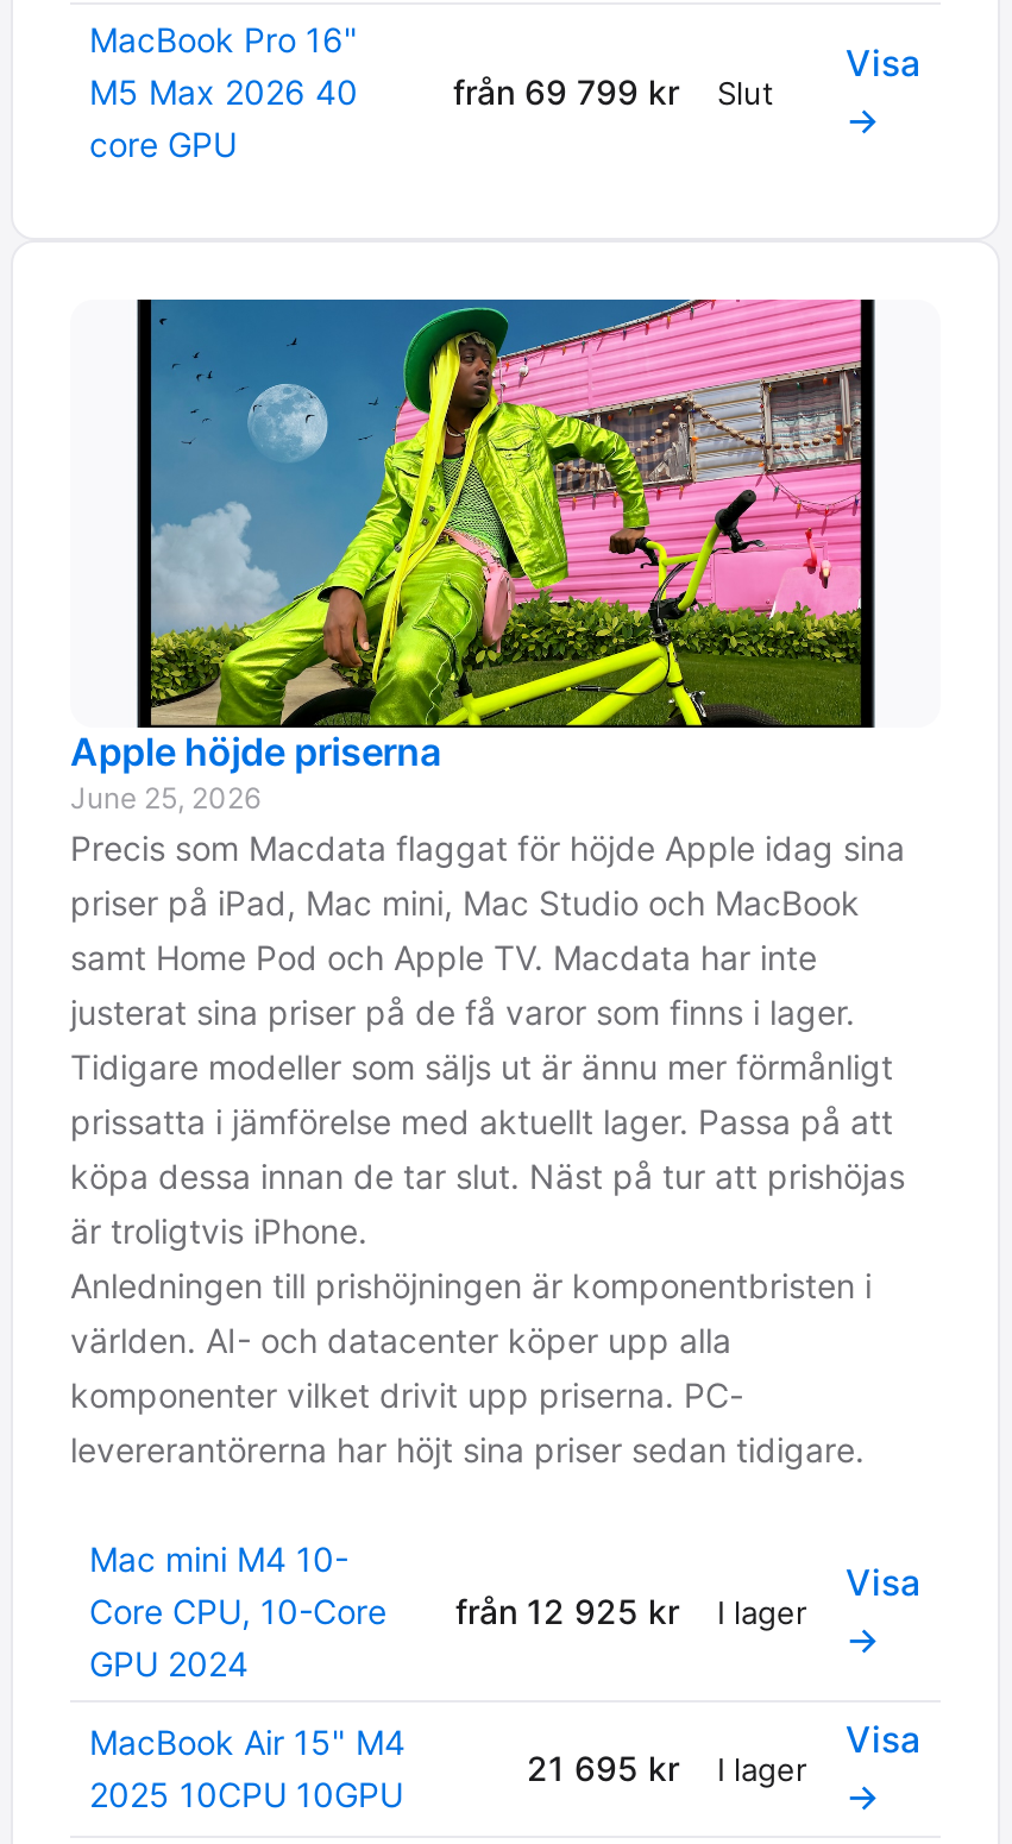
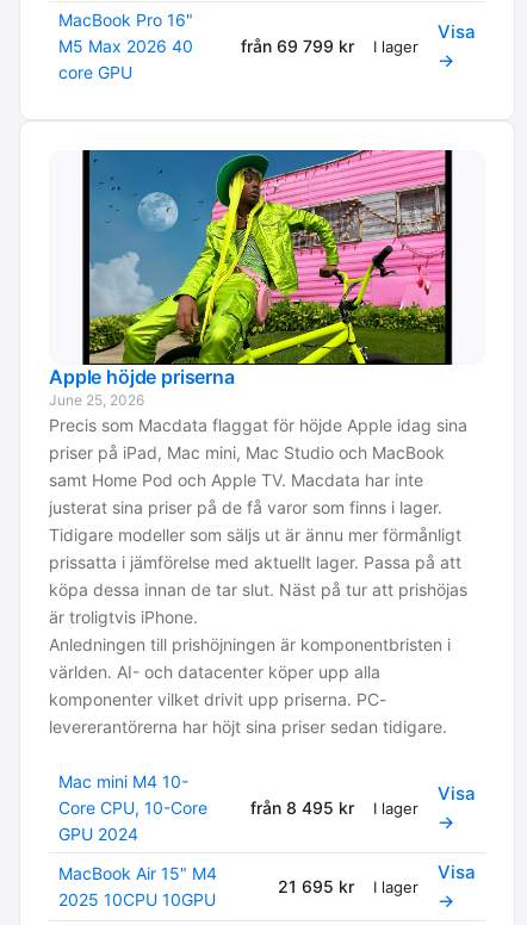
[717,74,774,112] Slut -> [373,37,418,56] I lager
[455,1591,679,1631] från 12 925 kr -> [250,797,354,818] från 8 495 kr

